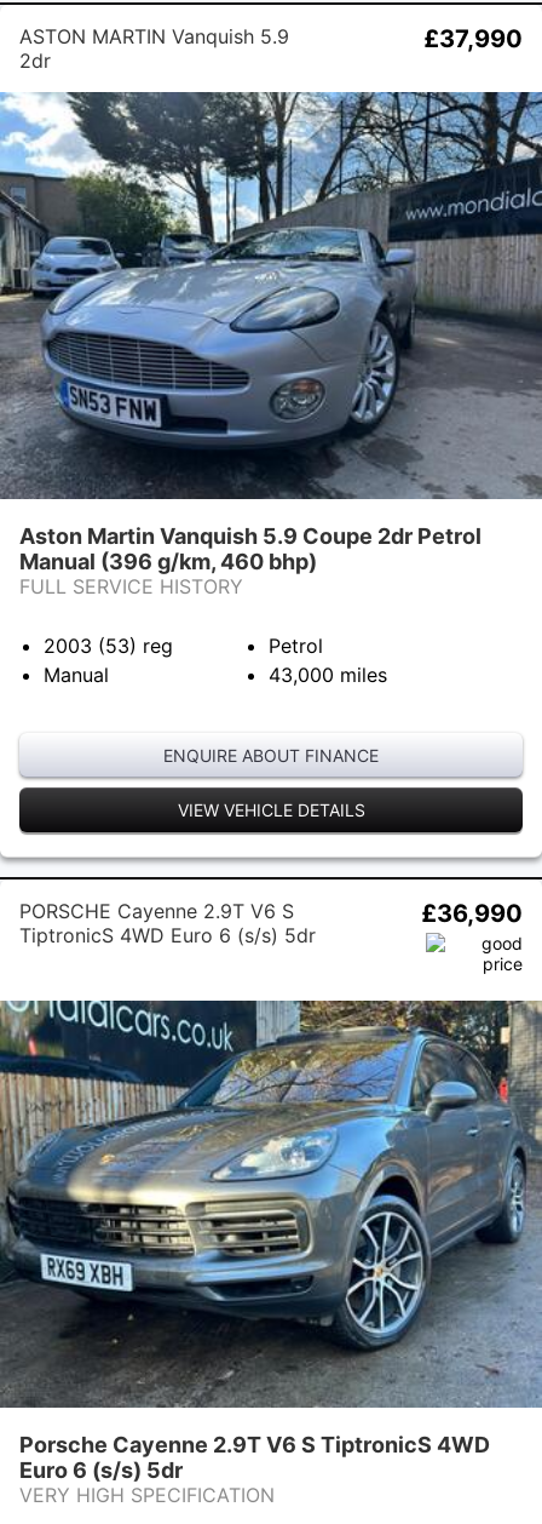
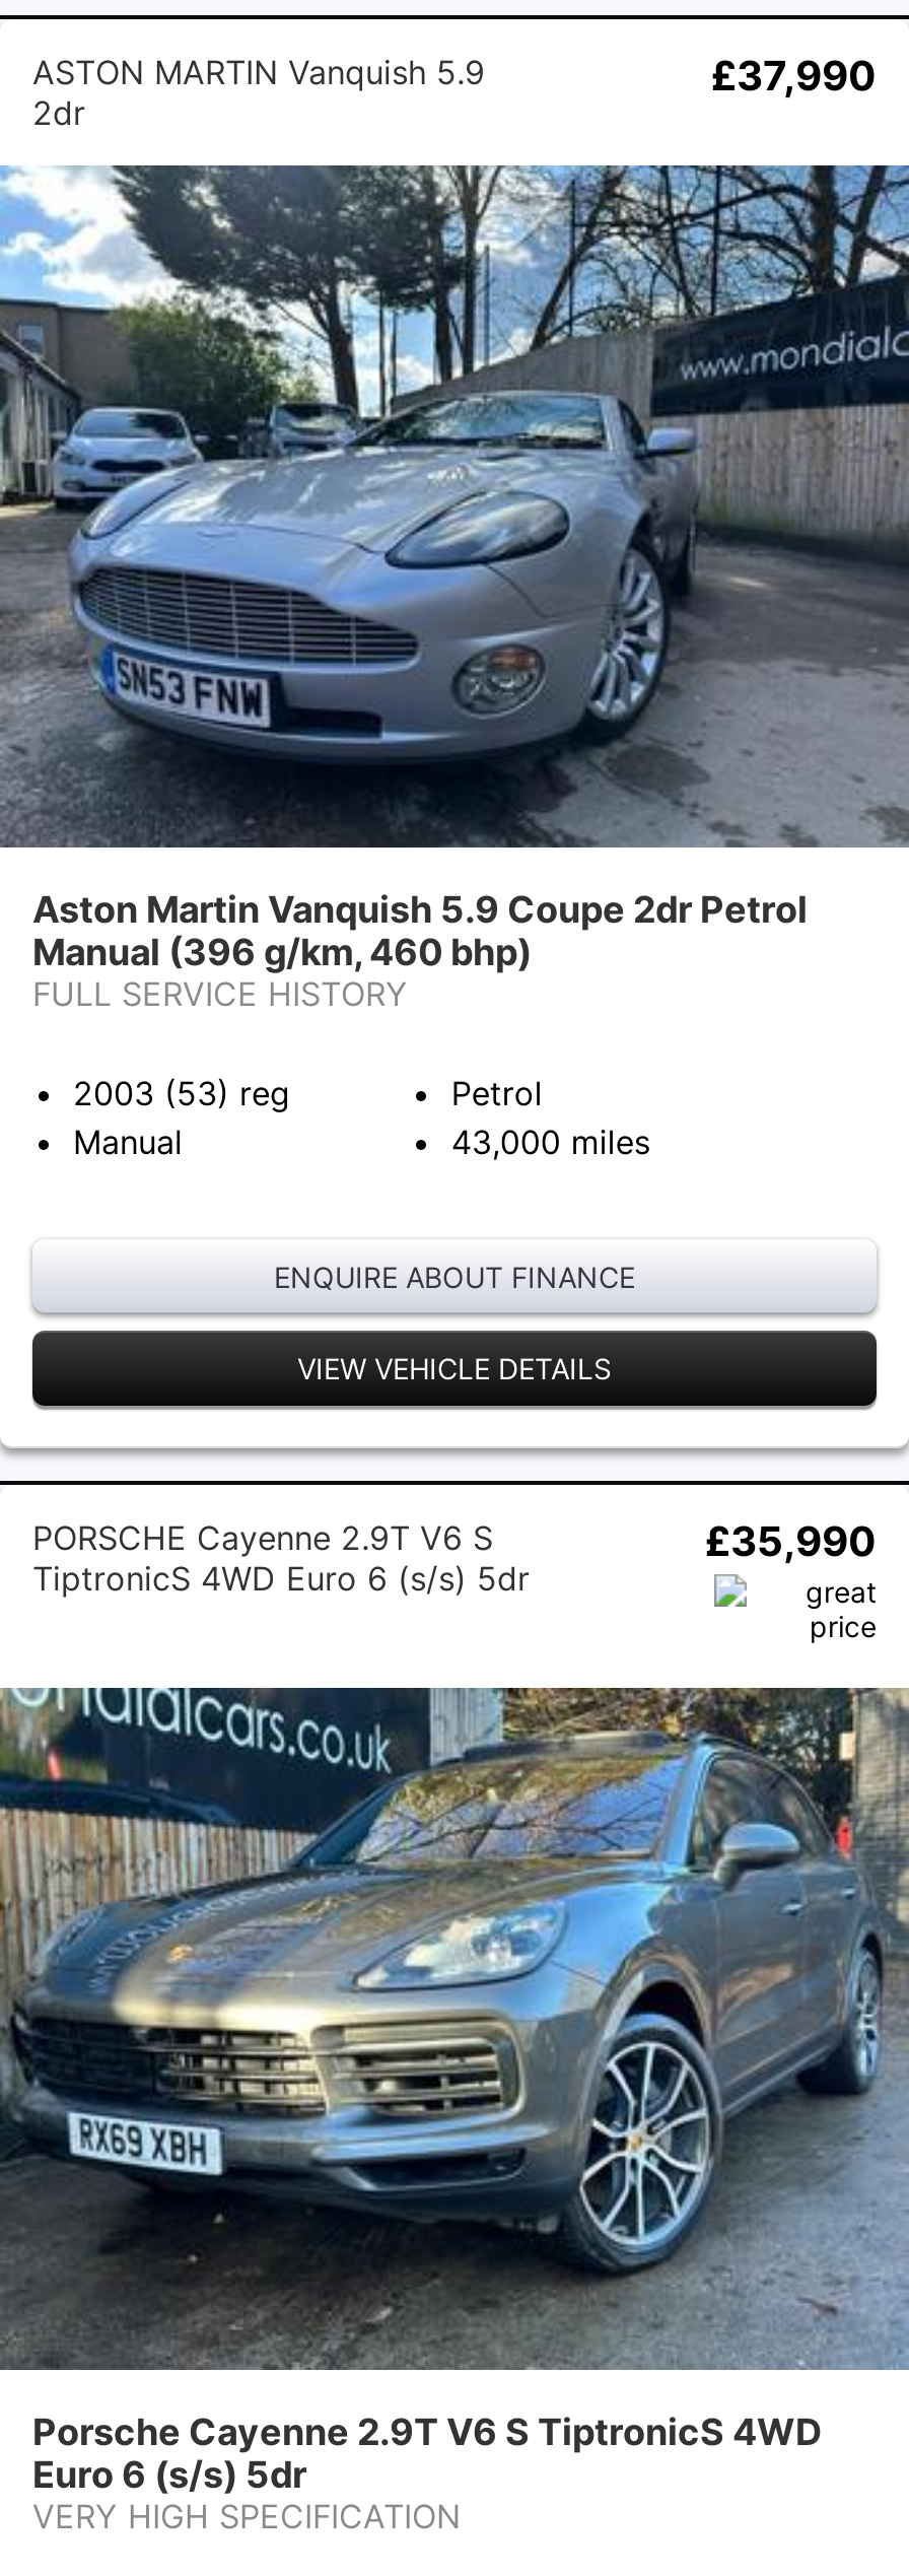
[421,899,523,928] £36,990 -> [704,1518,877,1566] £35,990

